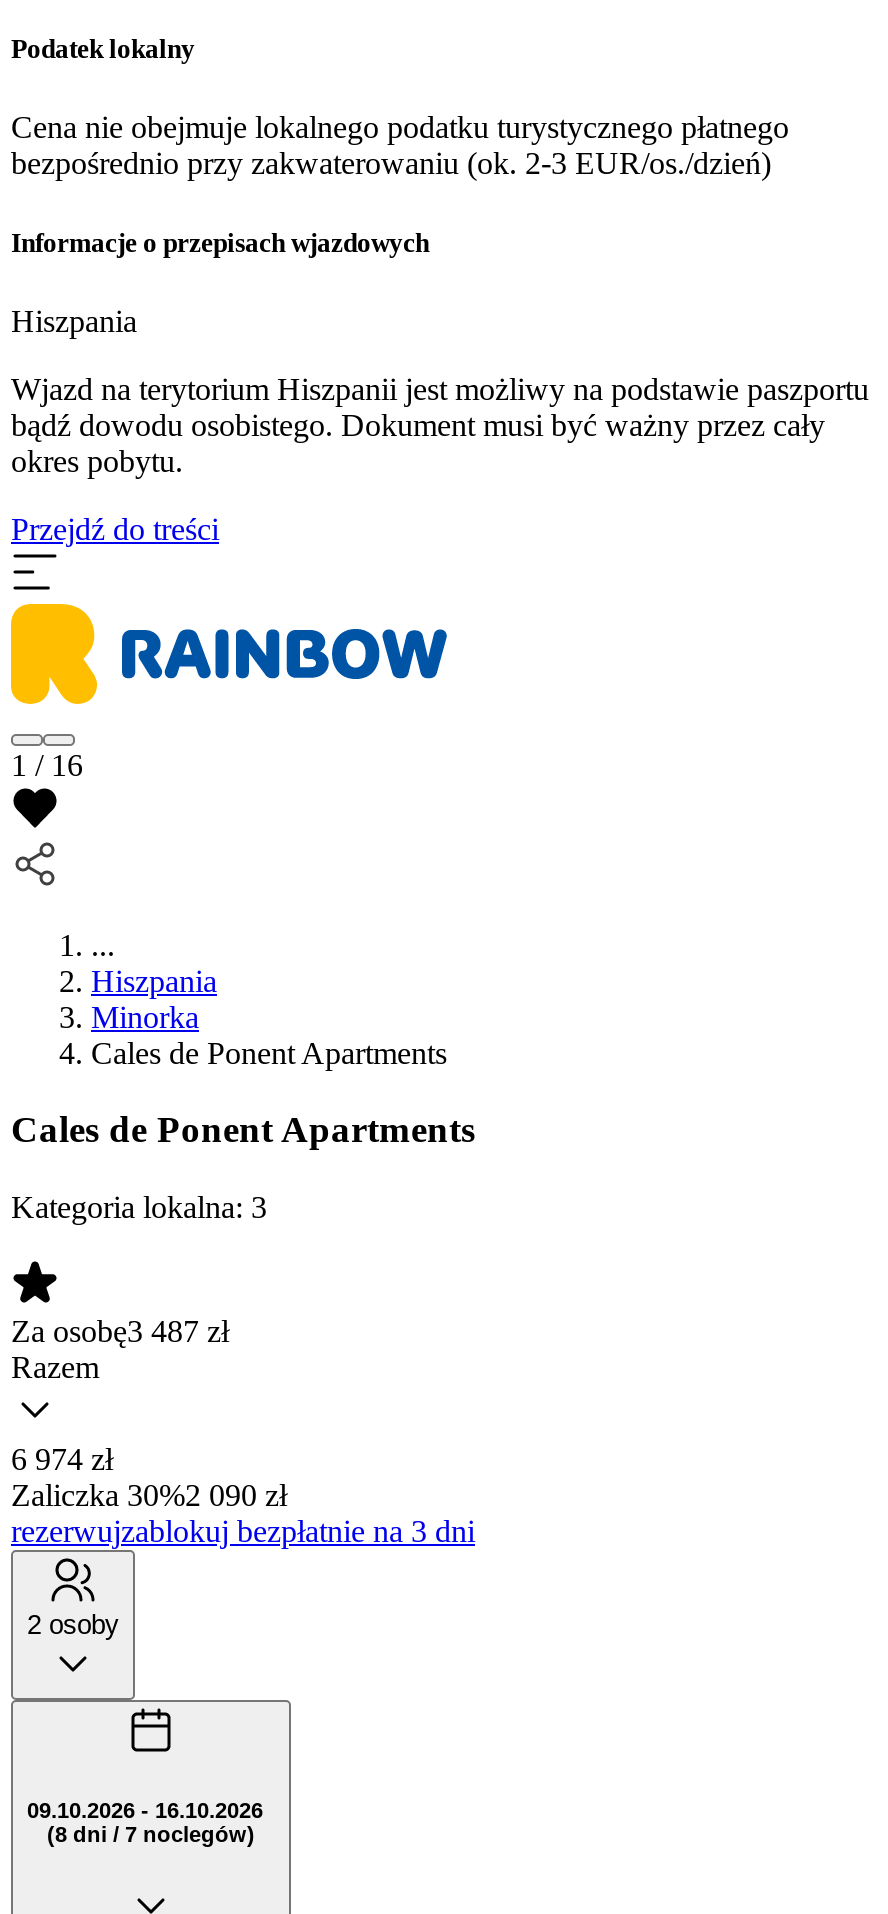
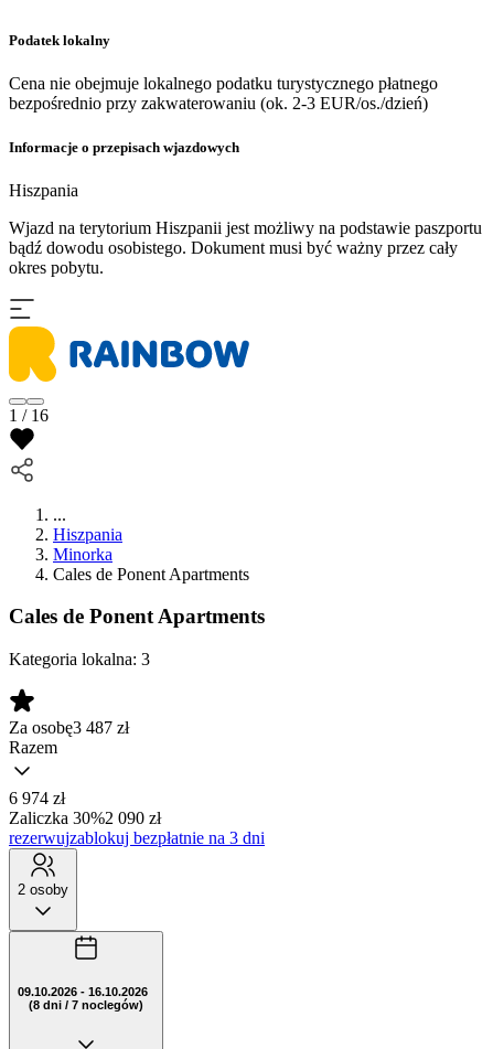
[11,511,219,545] Przejdź do treści -> none

